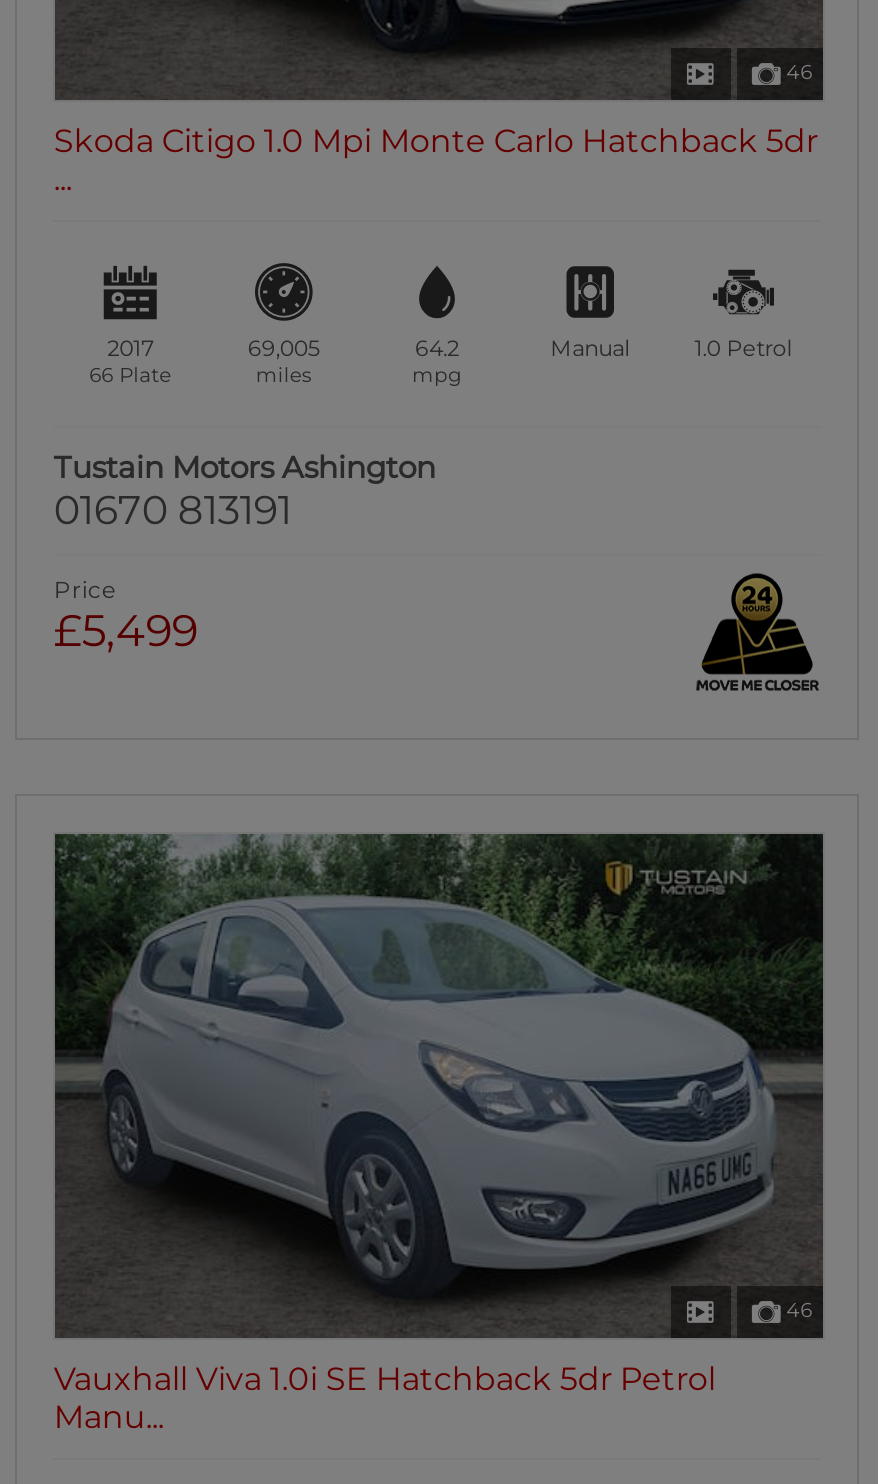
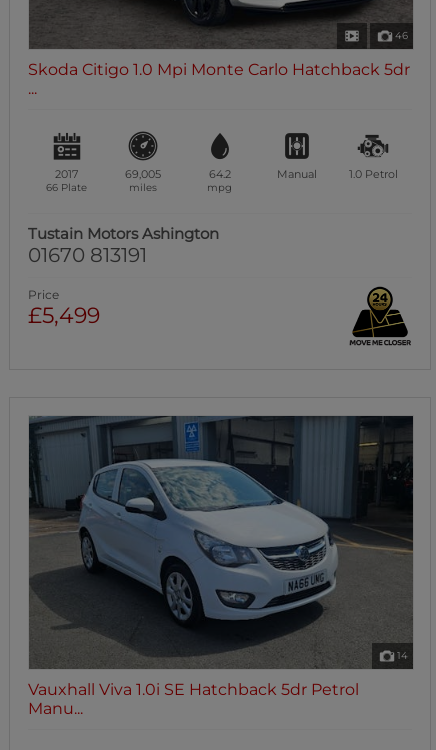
[53,832,823,1338] [image] | 46 -> [28,415,413,669] [image] | 14

